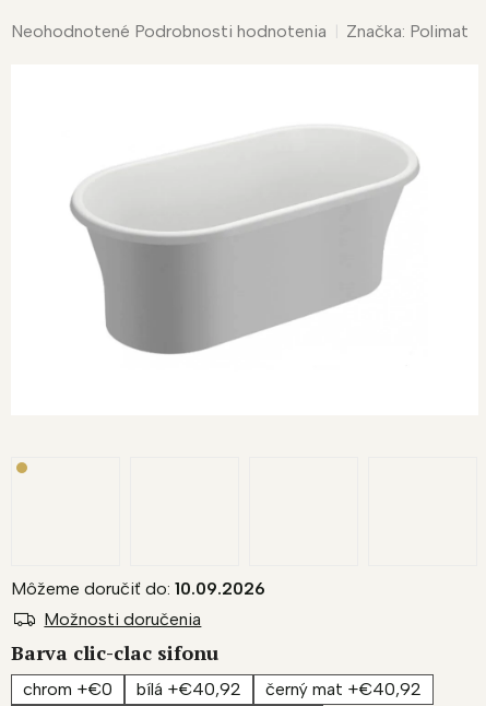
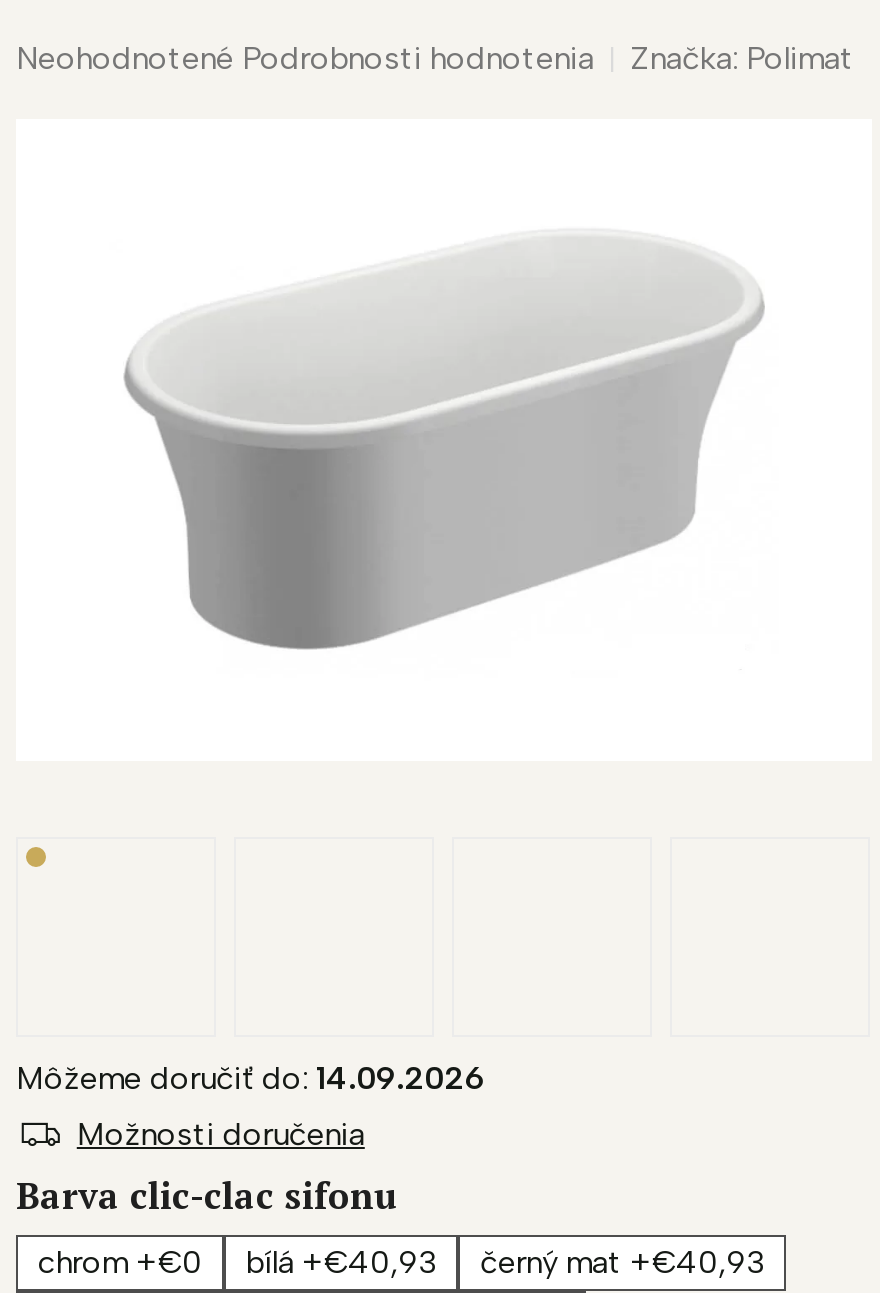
[11,578,265,599] Môžeme doručiť do: 10.09.2026 -> [16,1059,484,1097] Môžeme doručiť do: 14.09.2026
[137,679,241,700] bílá +€40,92 -> [246,1243,436,1281] bílá +€40,93
[265,679,422,700] černý mat +€40,92 -> [480,1243,764,1281] černý mat +€40,93

